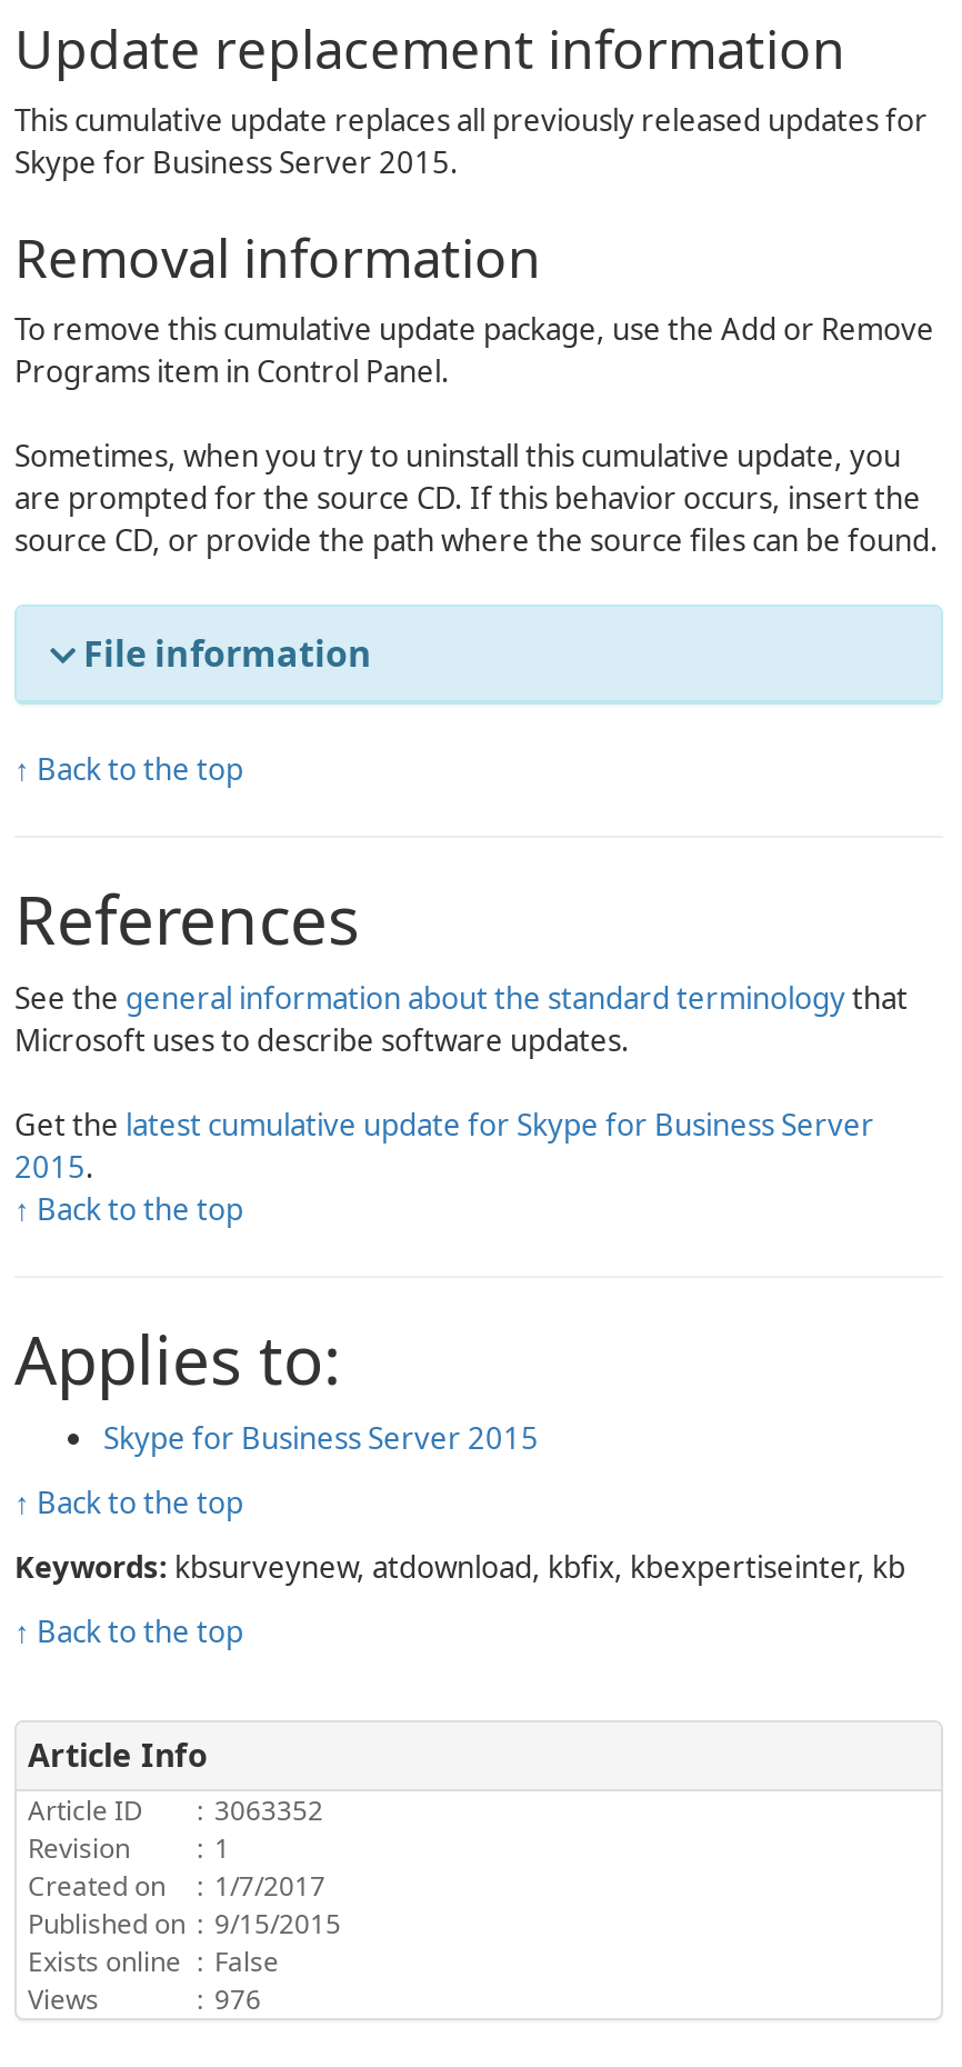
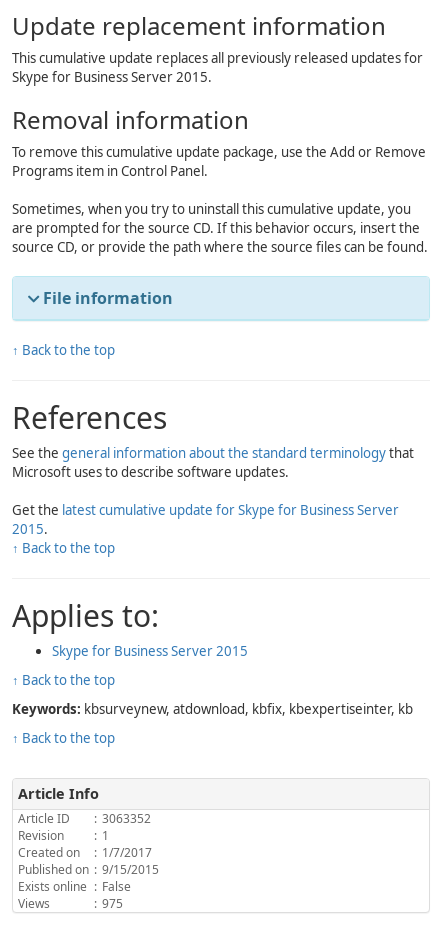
[197,1980,261,2018] : 976 -> [94,895,123,912] : 975

